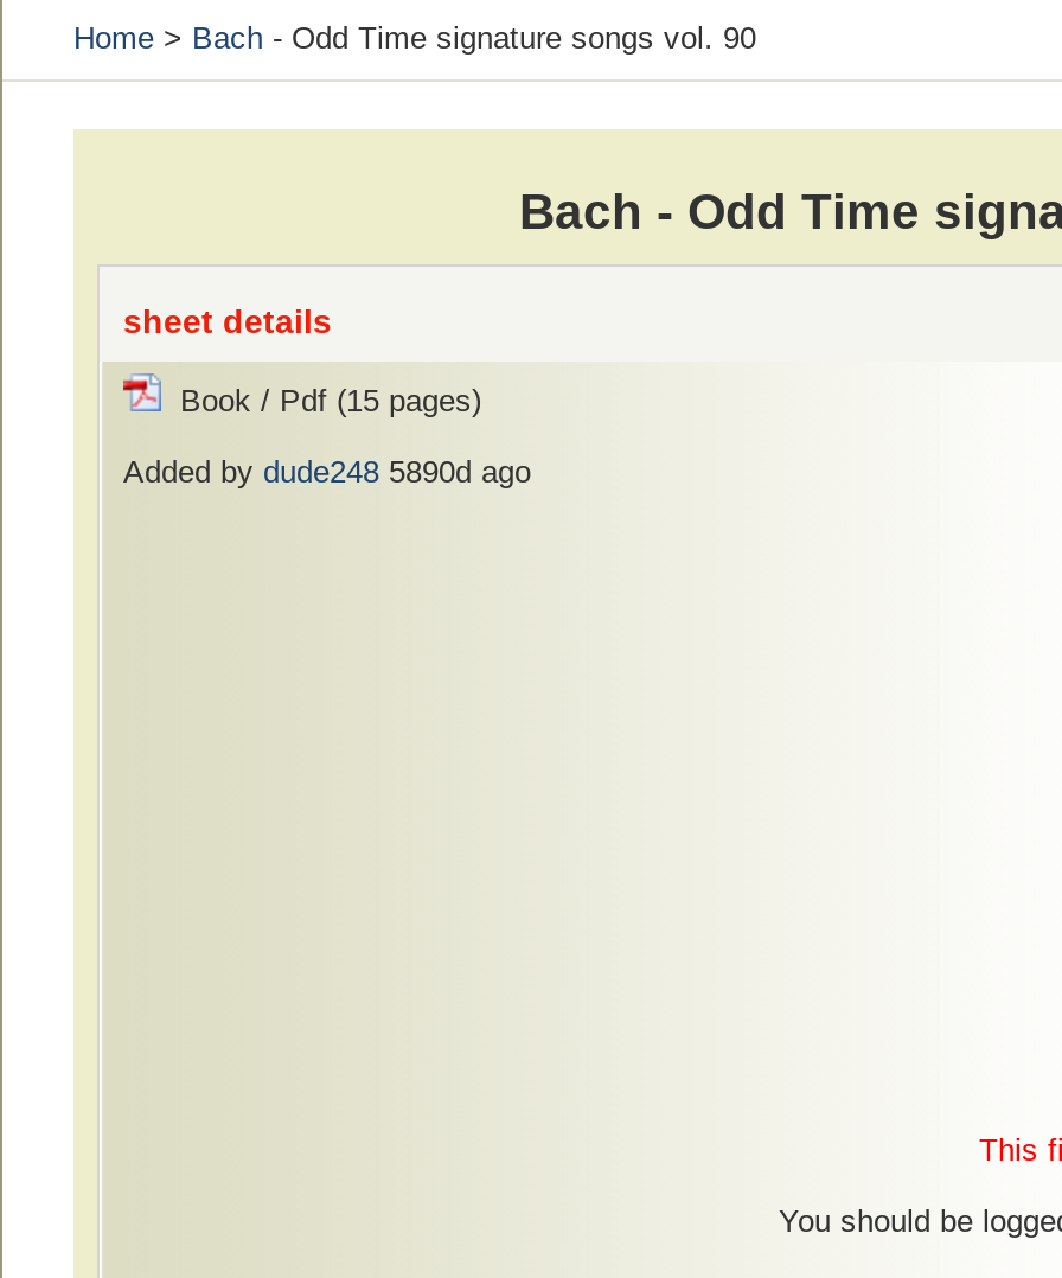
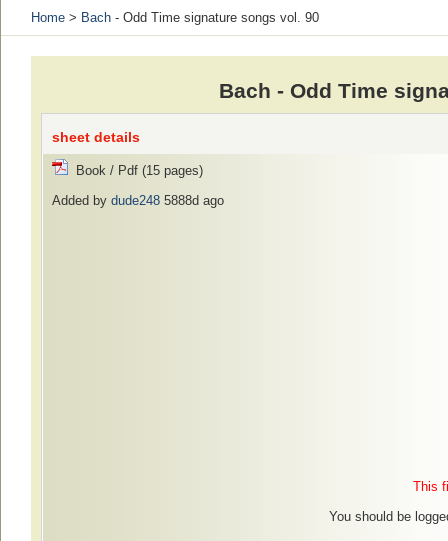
[123,454,531,490] Added by dude248 5890d ago -> [52,193,224,208] Added by dude248 5888d ago

